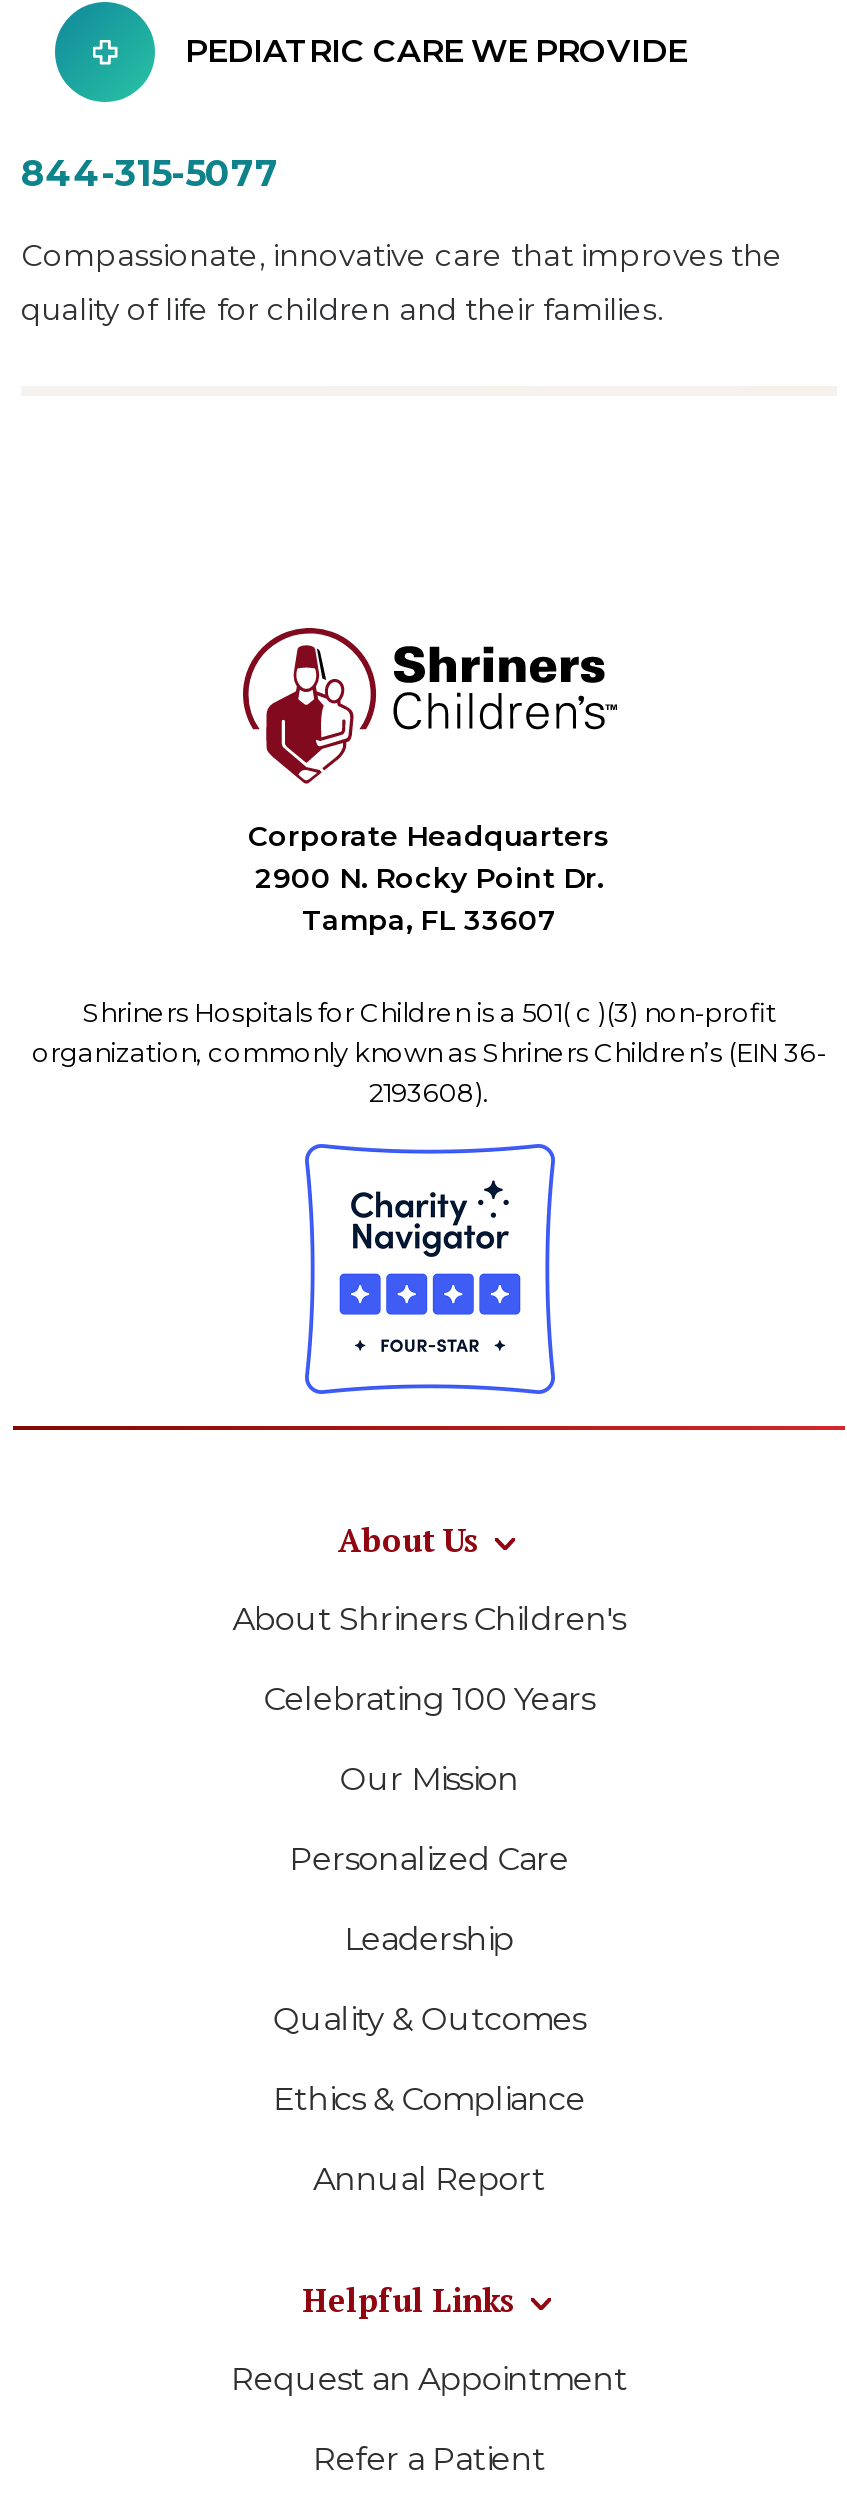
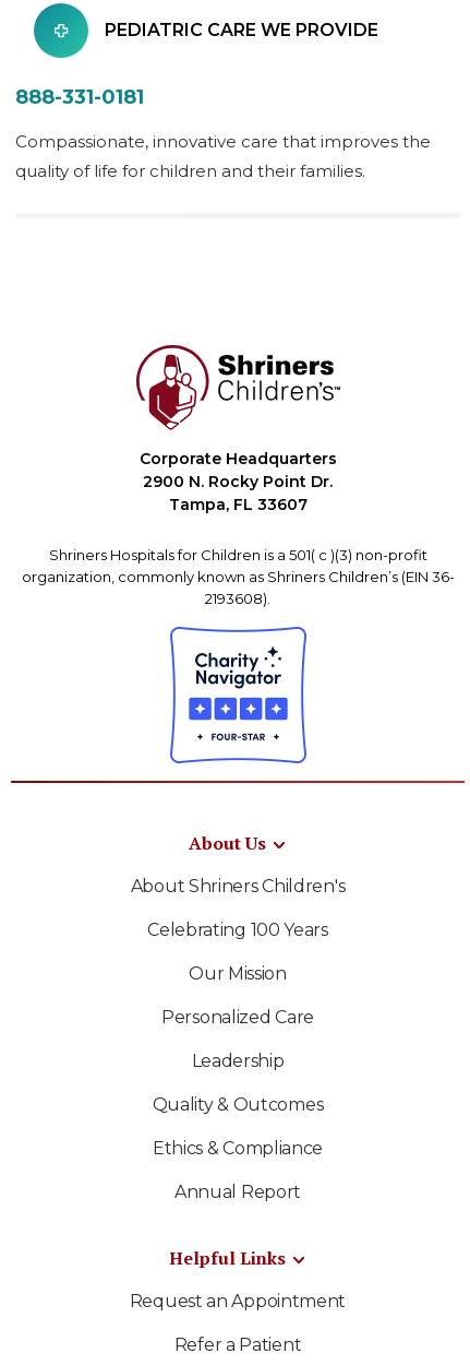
[21,151,279,195] 844-315-5077 -> [15,85,144,109] 888-331-0181

